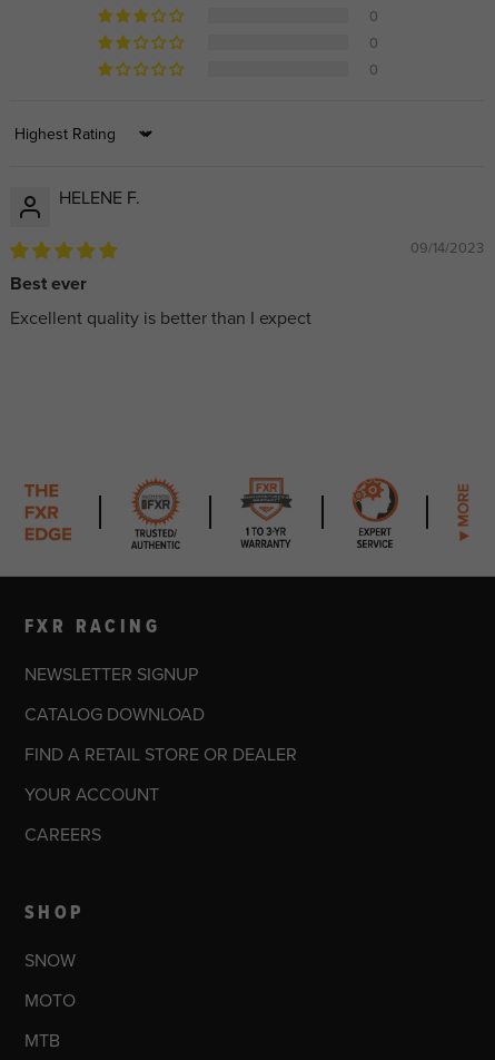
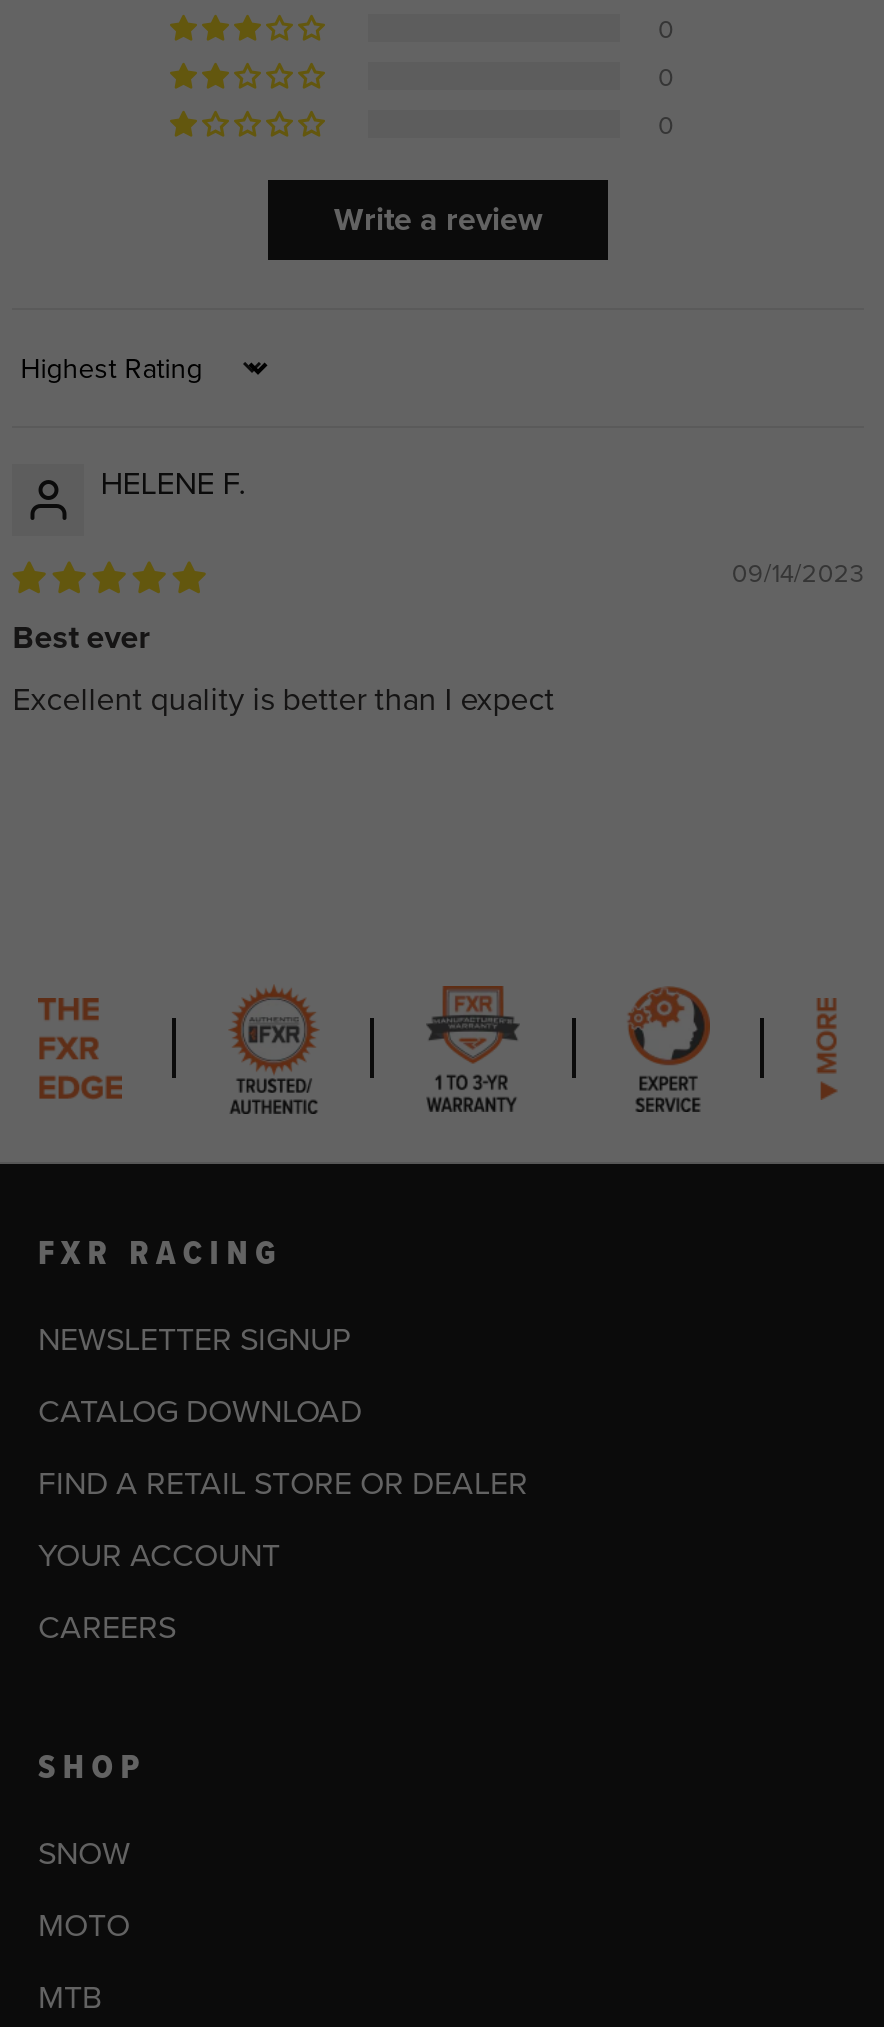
none -> [334,196,542,242] Write a review

